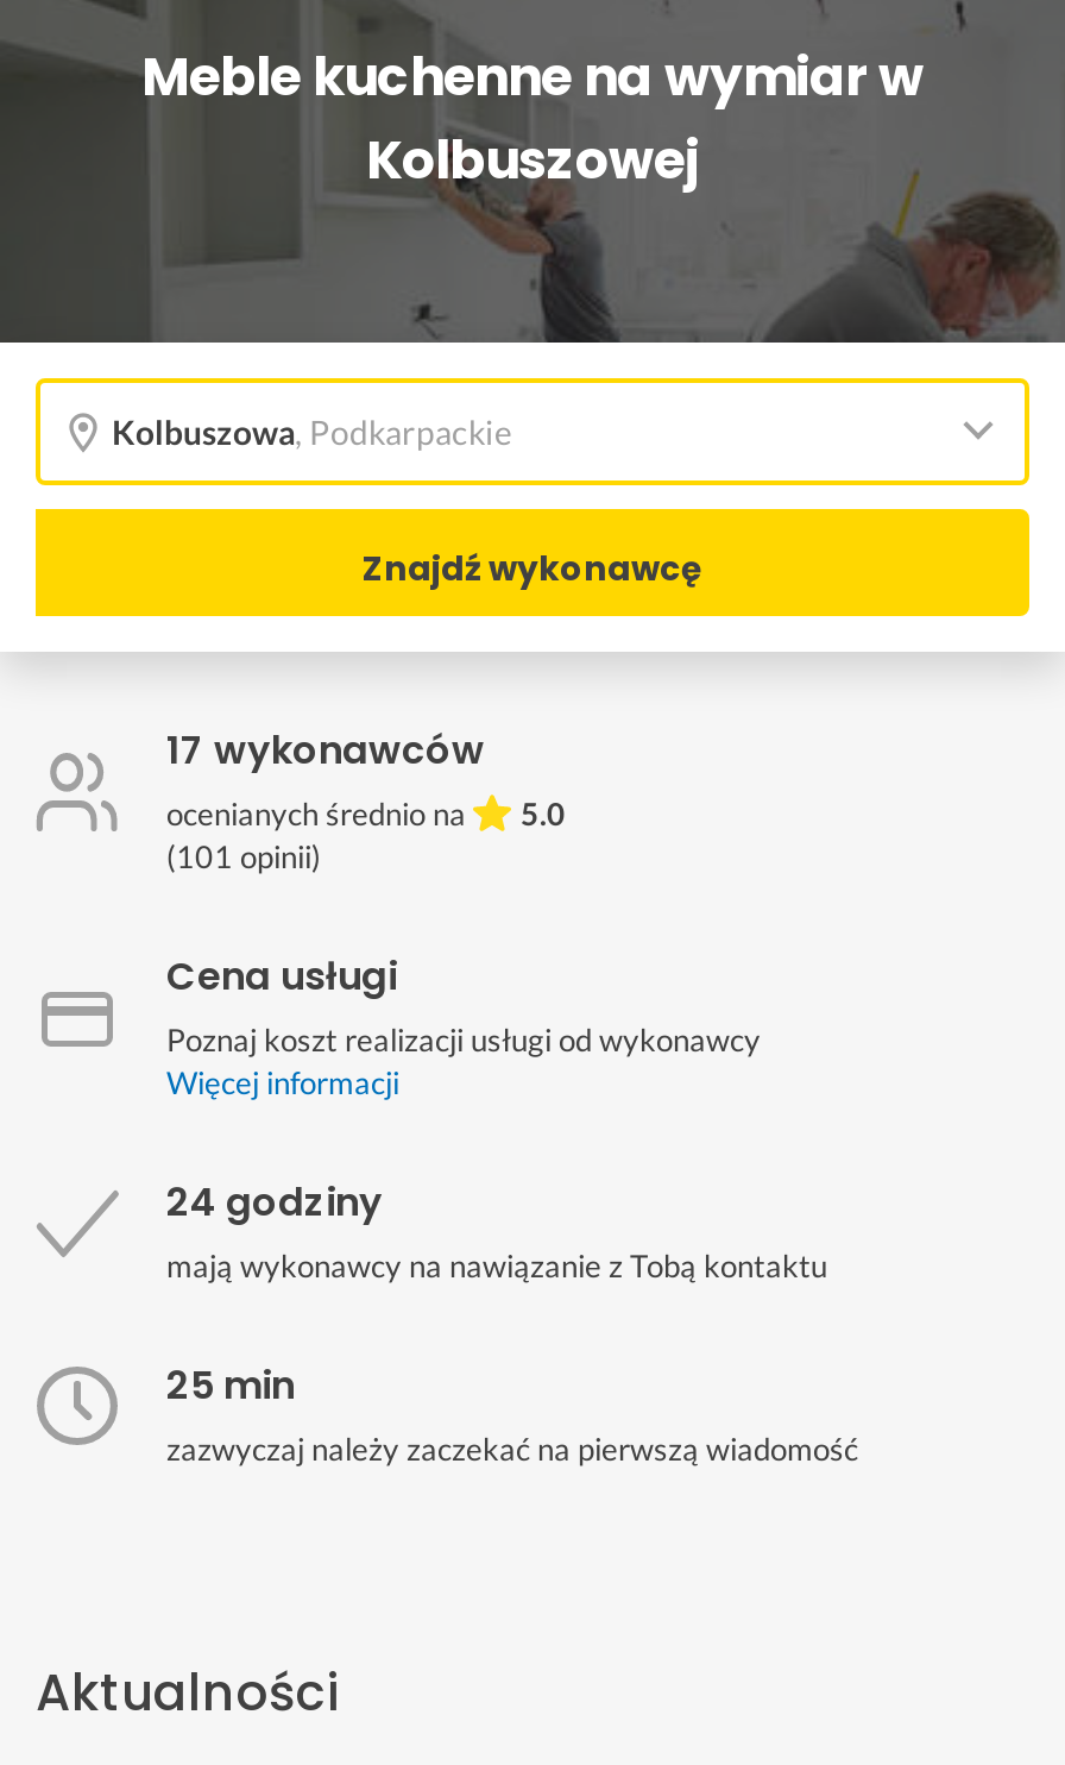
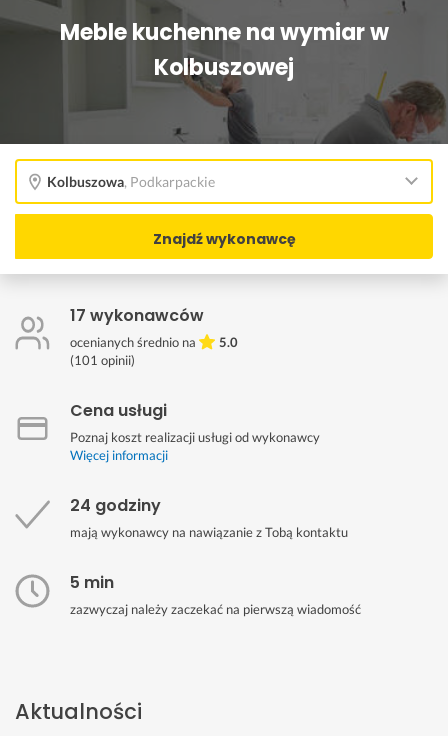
[166,1358,295,1413] 25 min -> [70,571,114,594] 5 min

